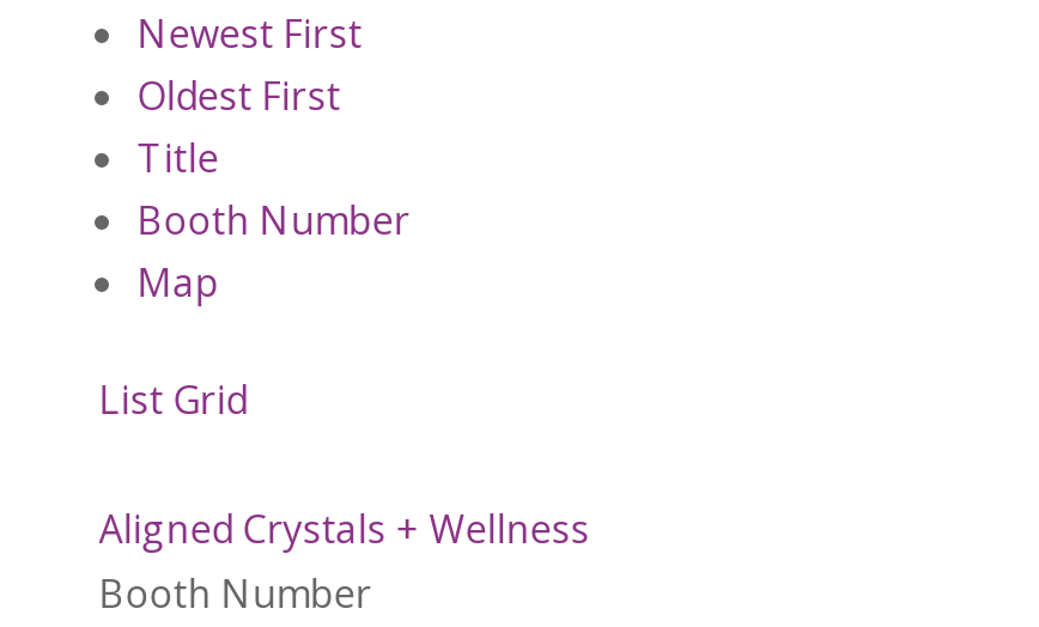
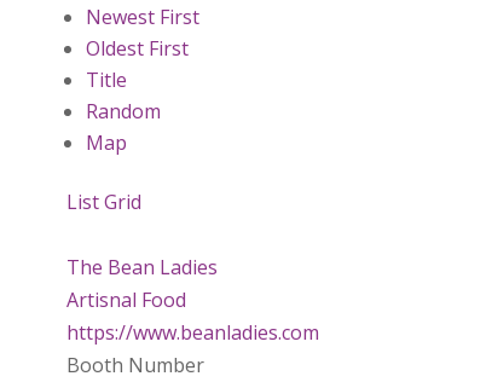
[137,193,410,246] Booth Number -> [86,98,161,124] Random
[99,502,590,555] Aligned Crystals + Wellness -> [66,254,319,345] The Bean Ladies | Artisnal Food | https://www.beanladies.com

